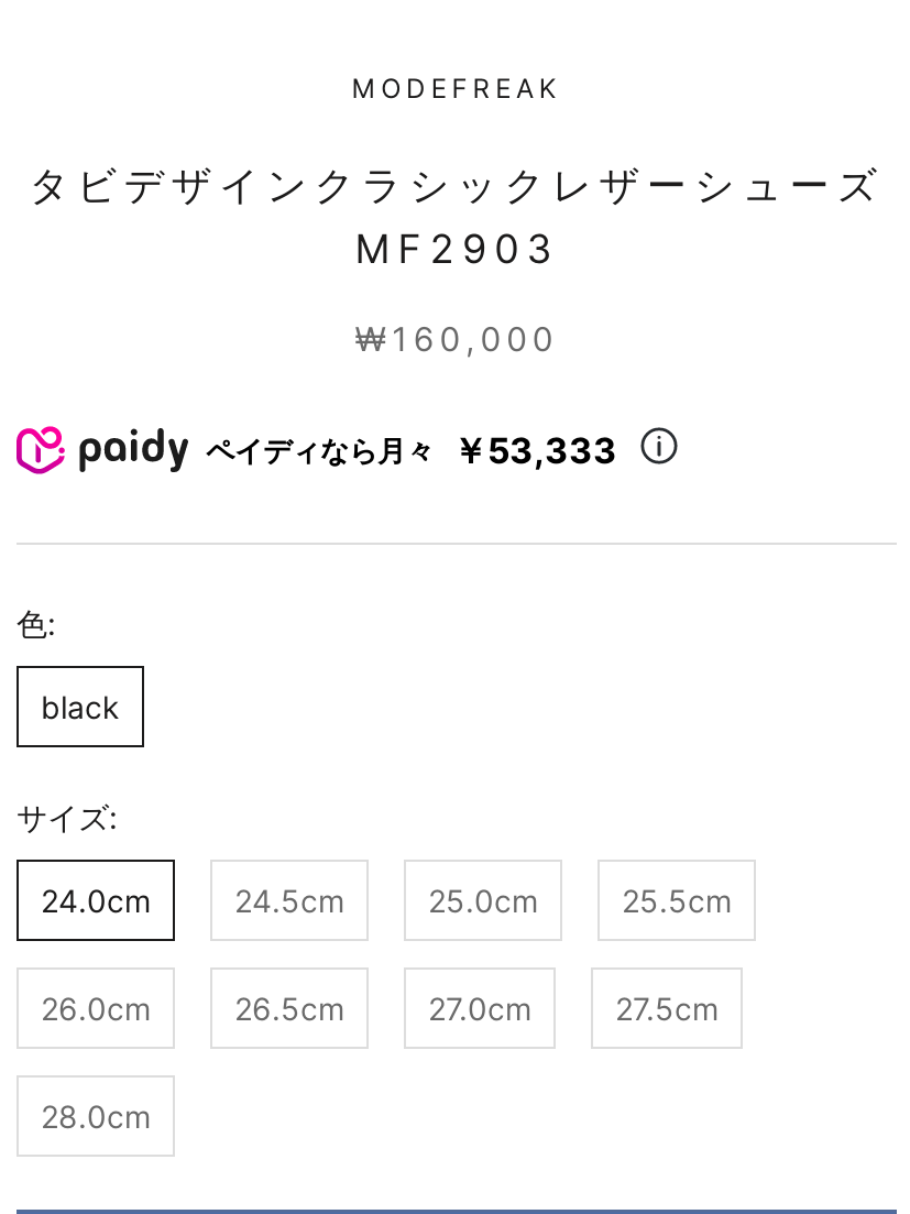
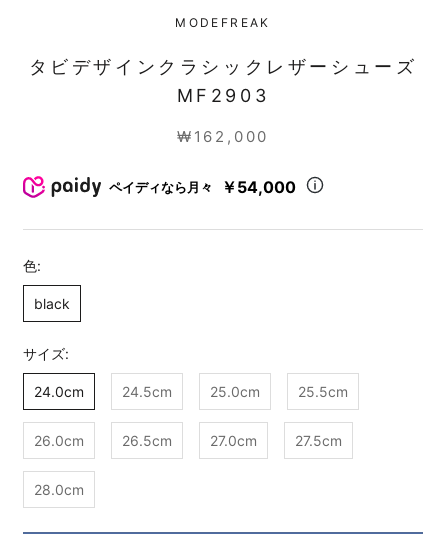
[355,318,558,360] ₩160,000 -> [177,127,269,146] ₩162,000
[206,428,617,472] ペイディなら月々 ￥53,333 -> [109,177,296,197] ペイディなら月々 ￥54,000

